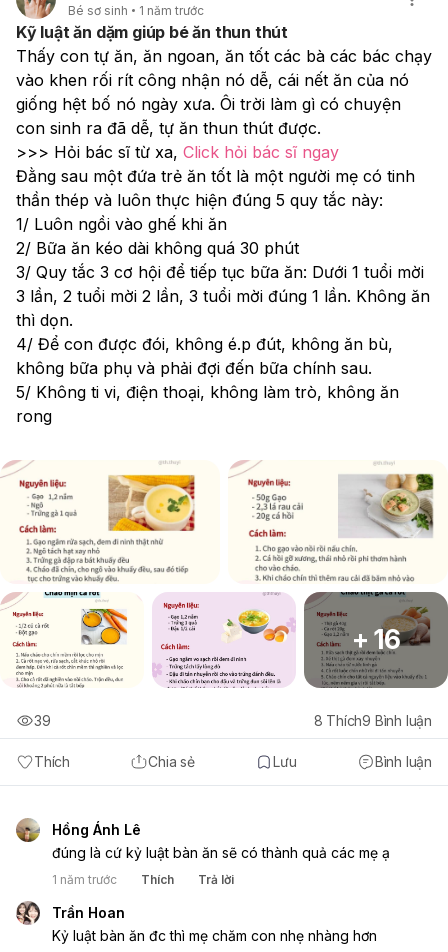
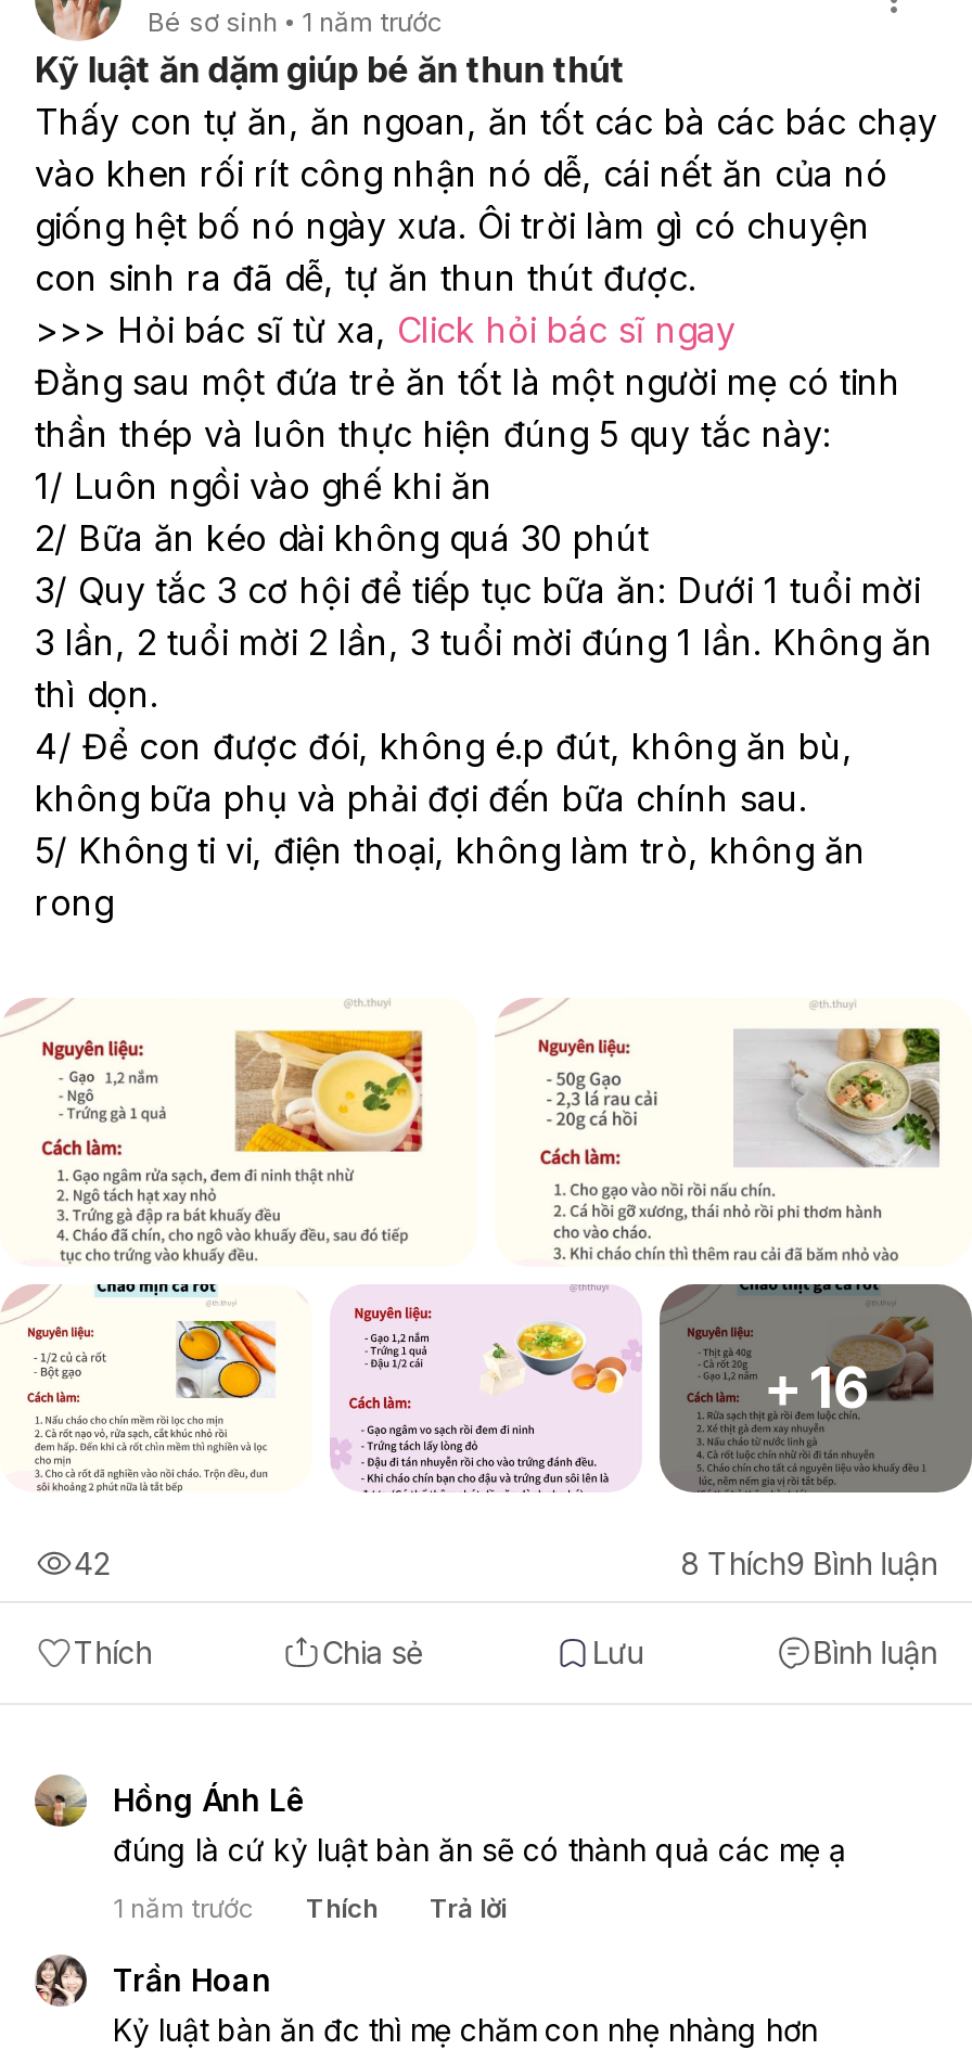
[34,712,51,729] 39 -> [74,1544,110,1581] 42

